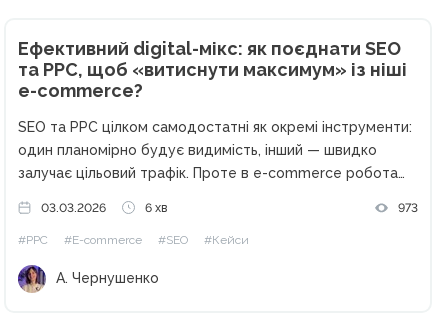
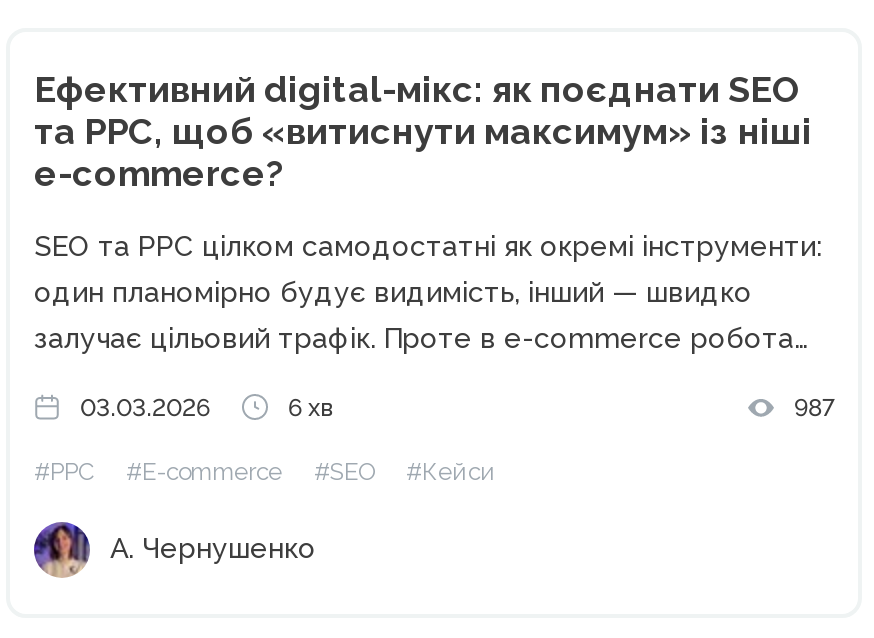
[398,201,418,215] 973 -> [794,394,834,422] 987

